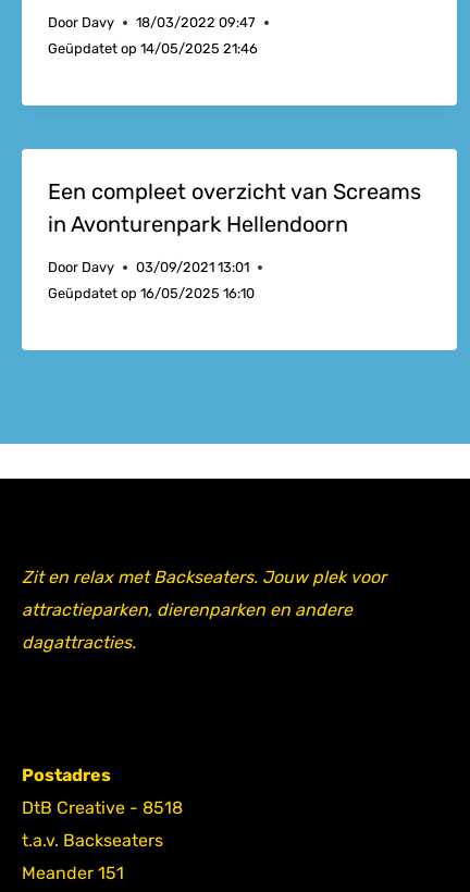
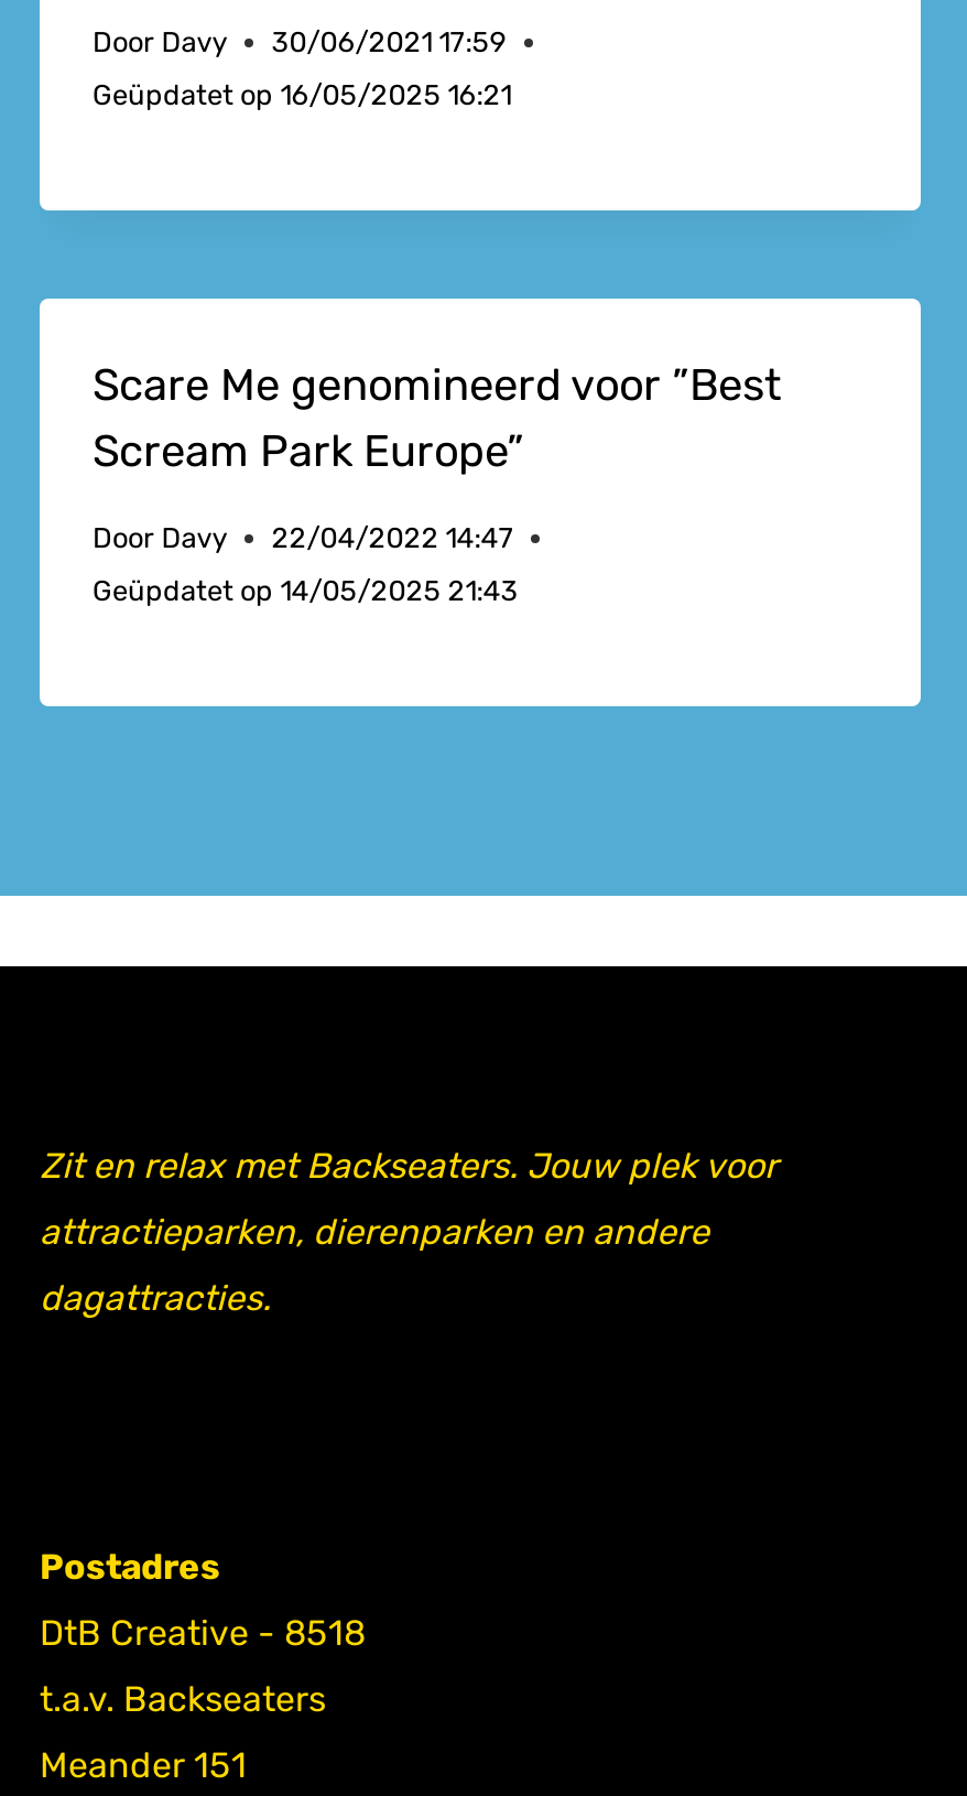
[48,15,256,31] Door Davy 18/03/2022 09:47 -> [93,26,507,59] Door Davy 30/06/2021 17:59
[48,41,258,57] Geüpdatet op 14/05/2025 21:46 -> [93,79,511,112] Geüpdatet op 16/05/2025 16:21
[48,179,421,238] Een compleet overzicht van Screams | in Avonturenpark Hellendoorn -> [93,359,782,478] Scare Me genomineerd voor ”Best | Scream Park Europe”
[48,259,249,275] Door Davy 03/09/2021 13:01 -> [93,522,514,555] Door Davy 22/04/2022 14:47
[48,285,255,302] Geüpdatet op 16/05/2025 16:10 -> [93,574,518,608] Geüpdatet op 14/05/2025 21:43

